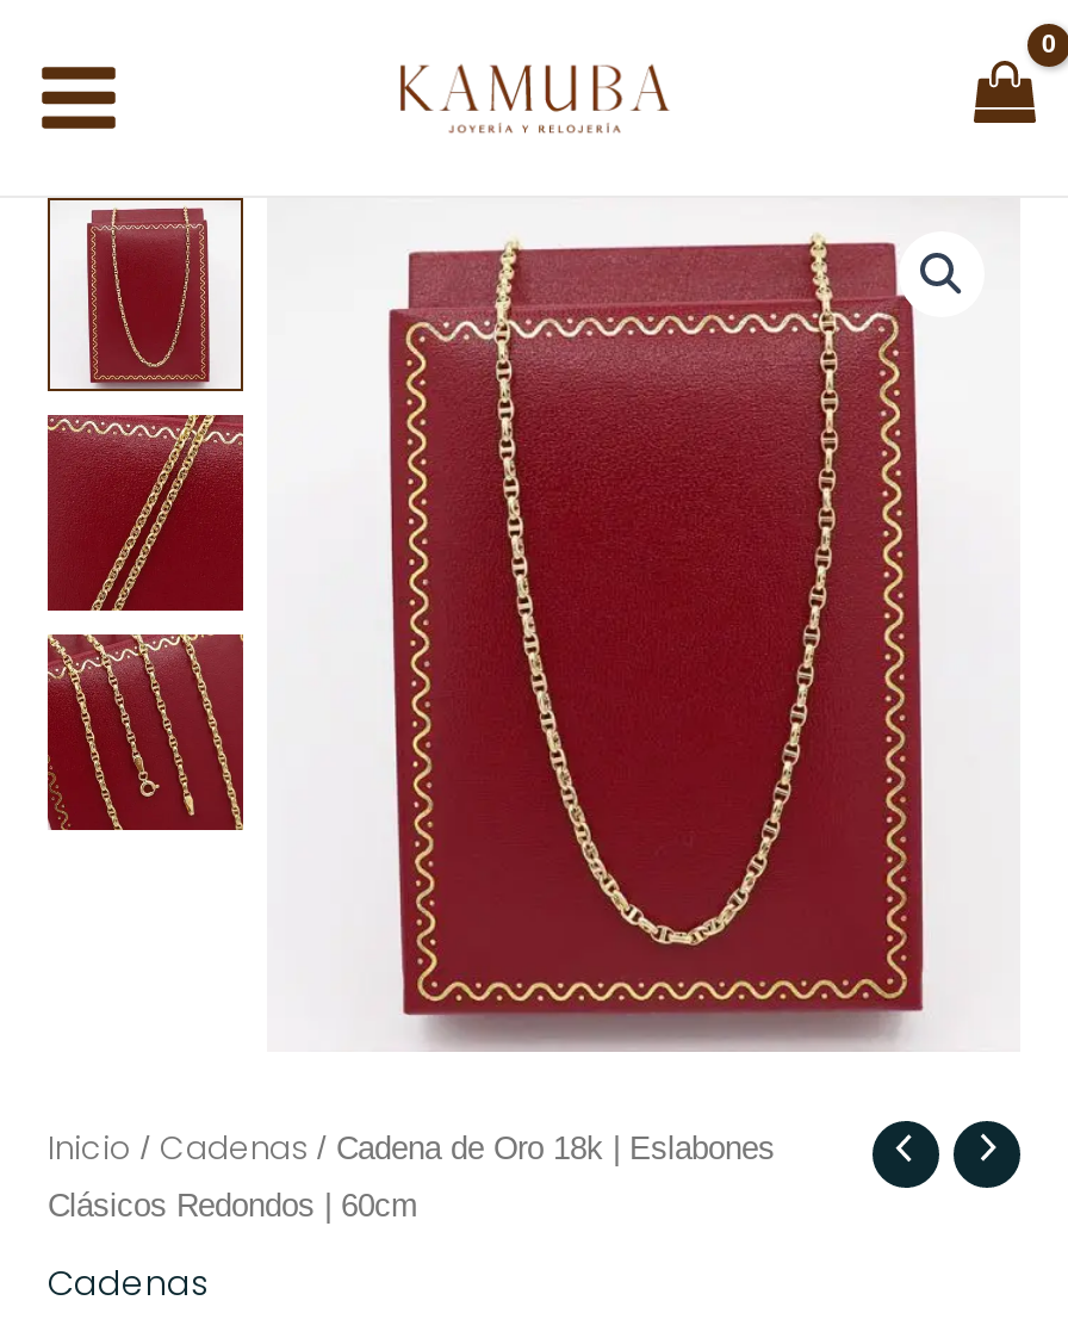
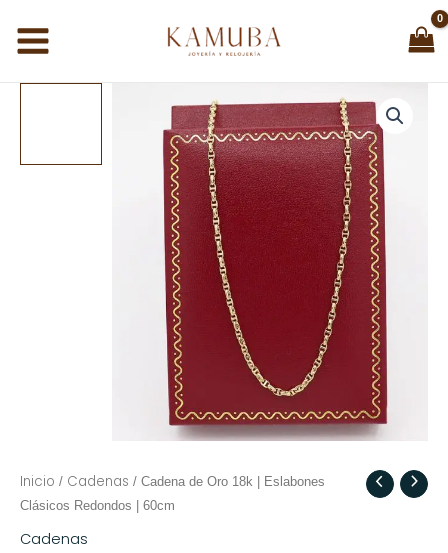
[83,205,215,391] [image] -> none
[45,413,246,613] [image] -> none
[45,632,246,832] [image] -> none

